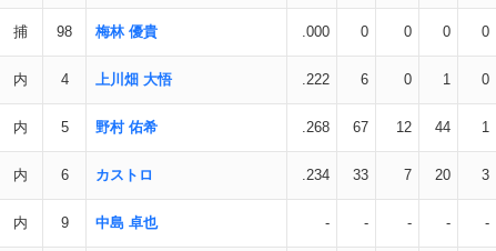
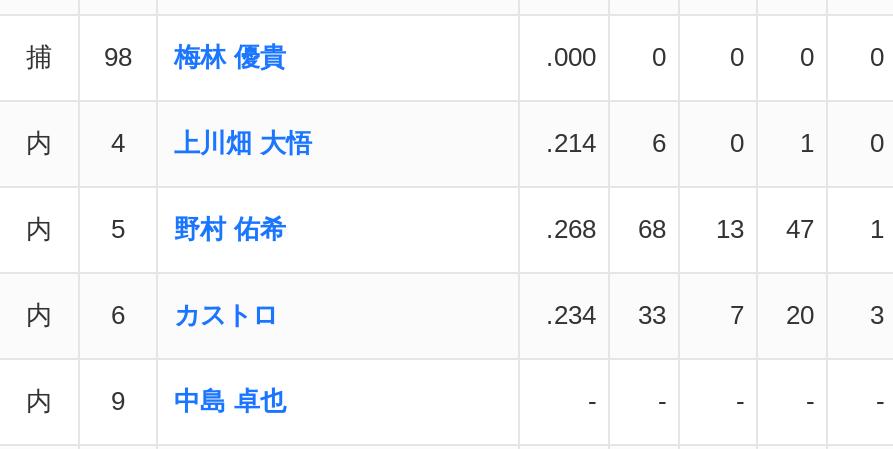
[302,71,368,88] .222 6 -> [546,128,666,158] .214 6
[353,119,368,135] 67 -> [638,214,666,244] 68
[396,119,412,135] 12 -> [716,214,744,244] 13
[435,119,451,135] 44 -> [786,214,814,244] 47

